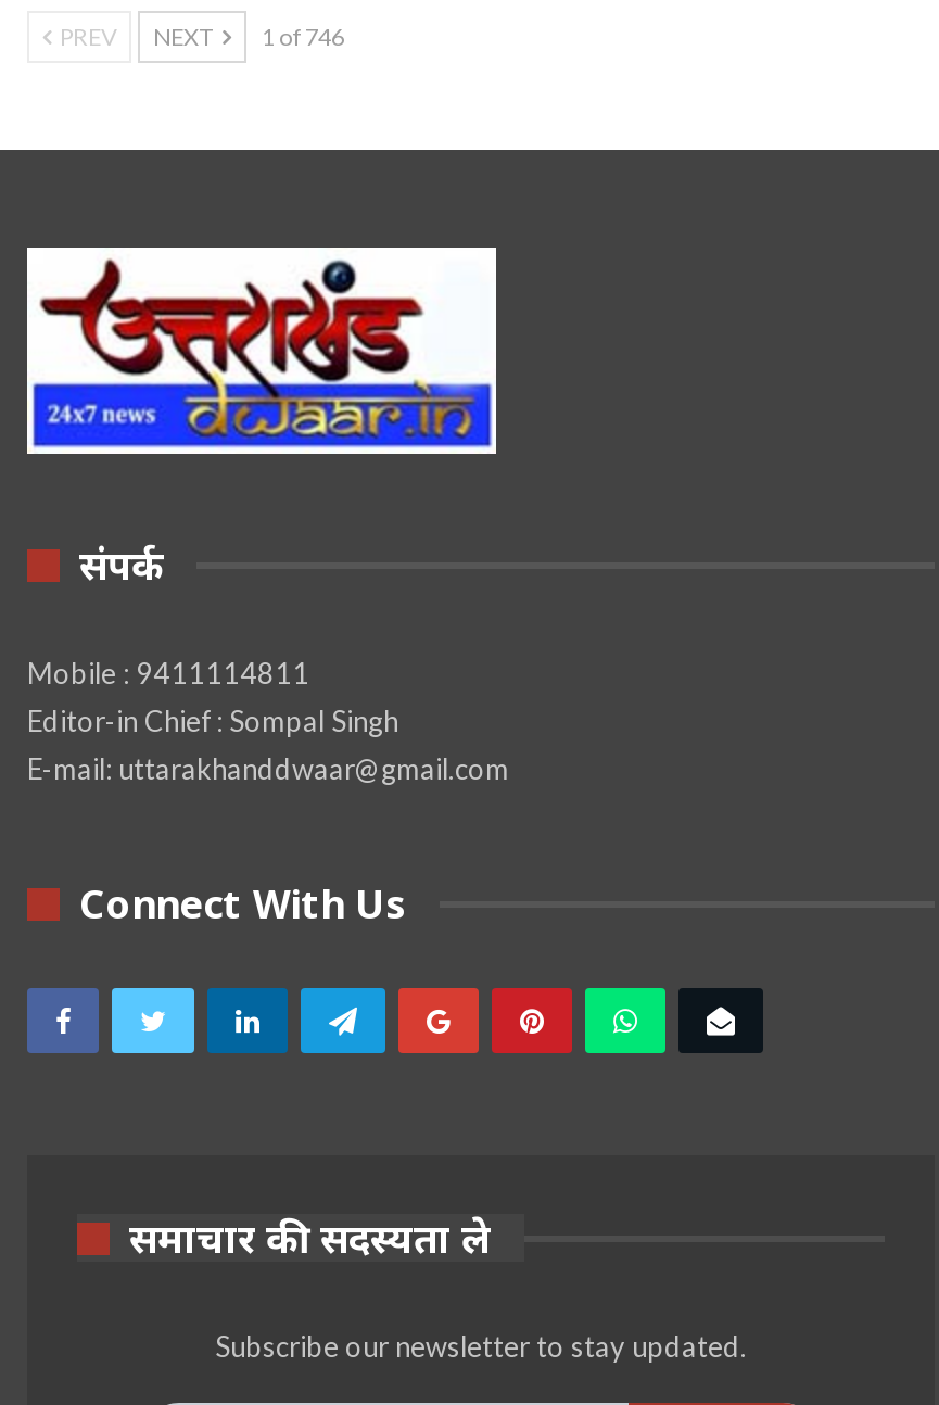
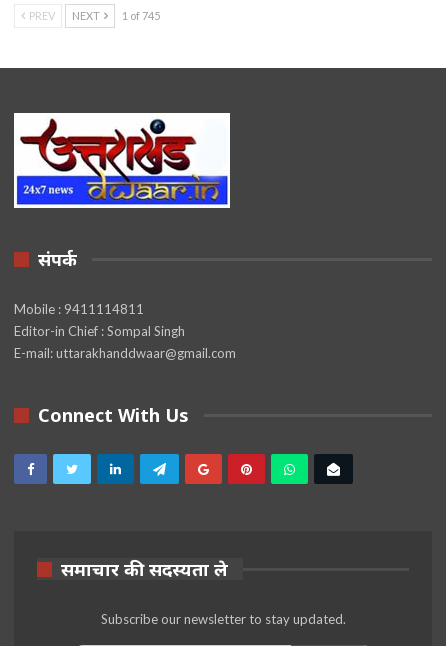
[55,23,344,51] PREV NEXT 1 of 746 -> [27,9,160,22] PREV NEXT 1 of 745

